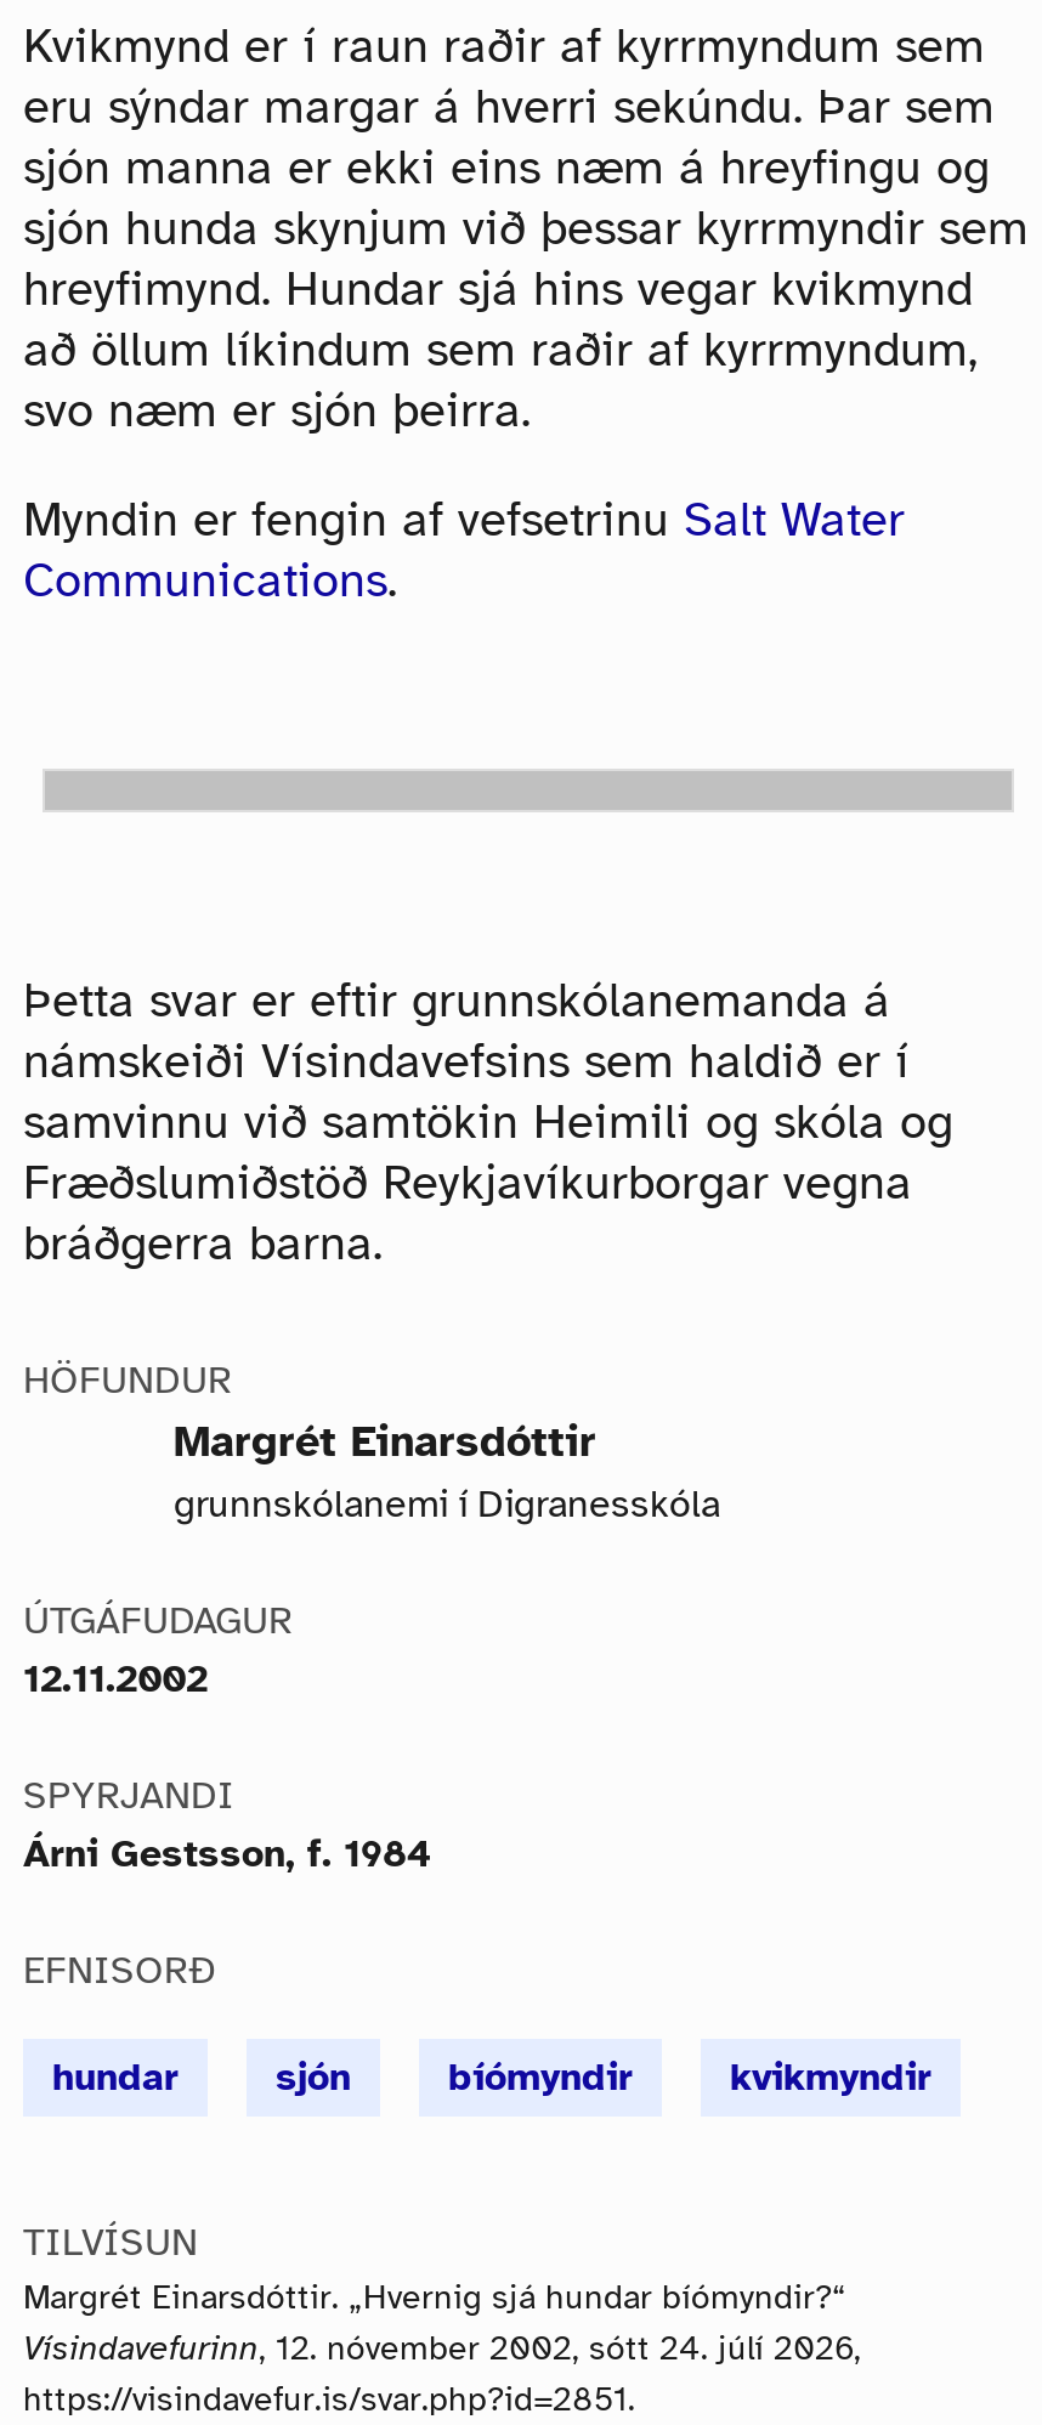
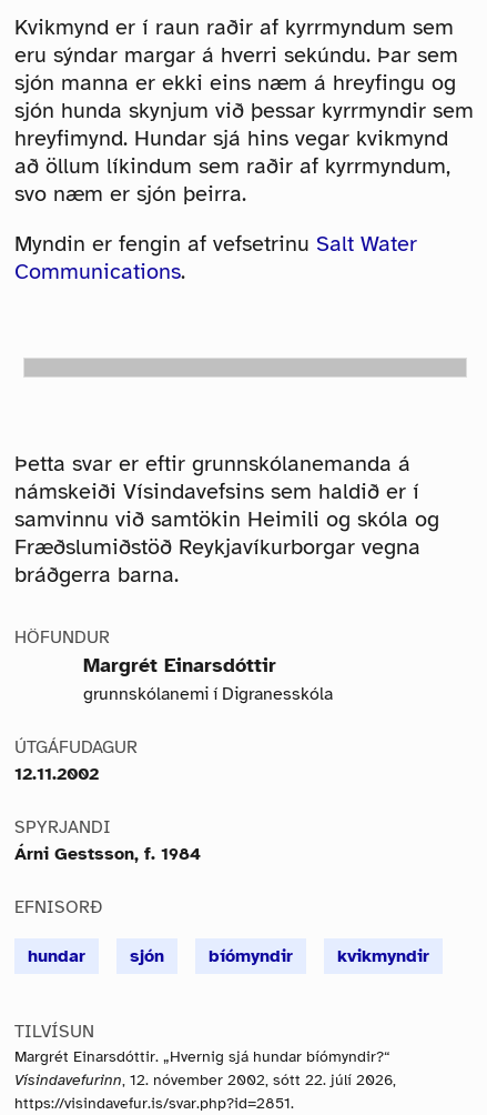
[23,2328,861,2369] Vísindavefurinn, 12. nóvember 2002, sótt 24. júlí 2026, -> [14,1071,396,1089] Vísindavefurinn, 12. nóvember 2002, sótt 22. júlí 2026,

